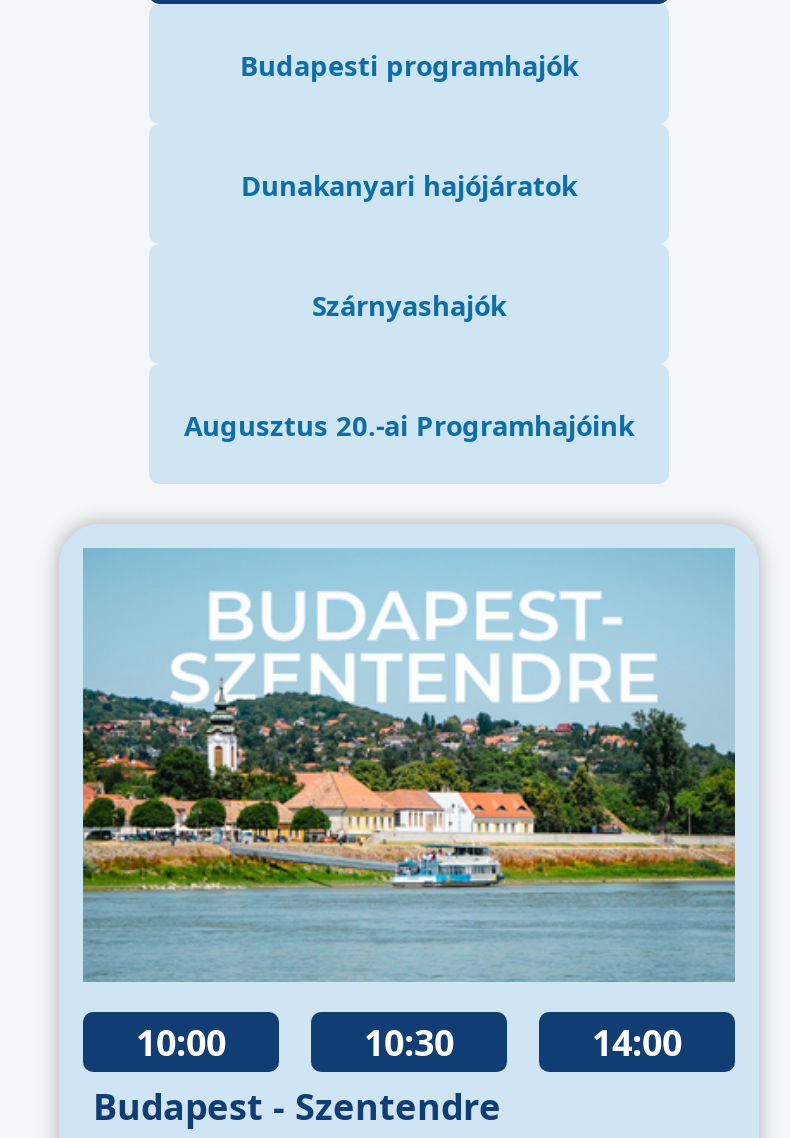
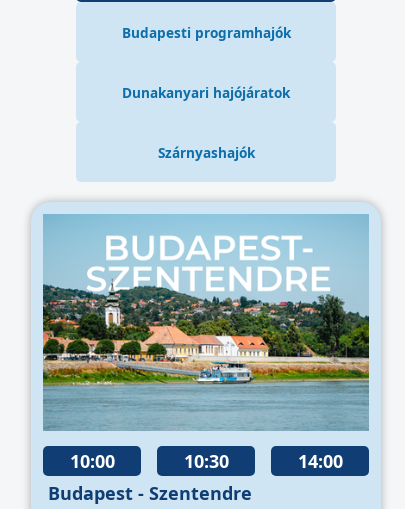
[184,405,634,443] Augusztus 20.-ai Programhajóink -> none

